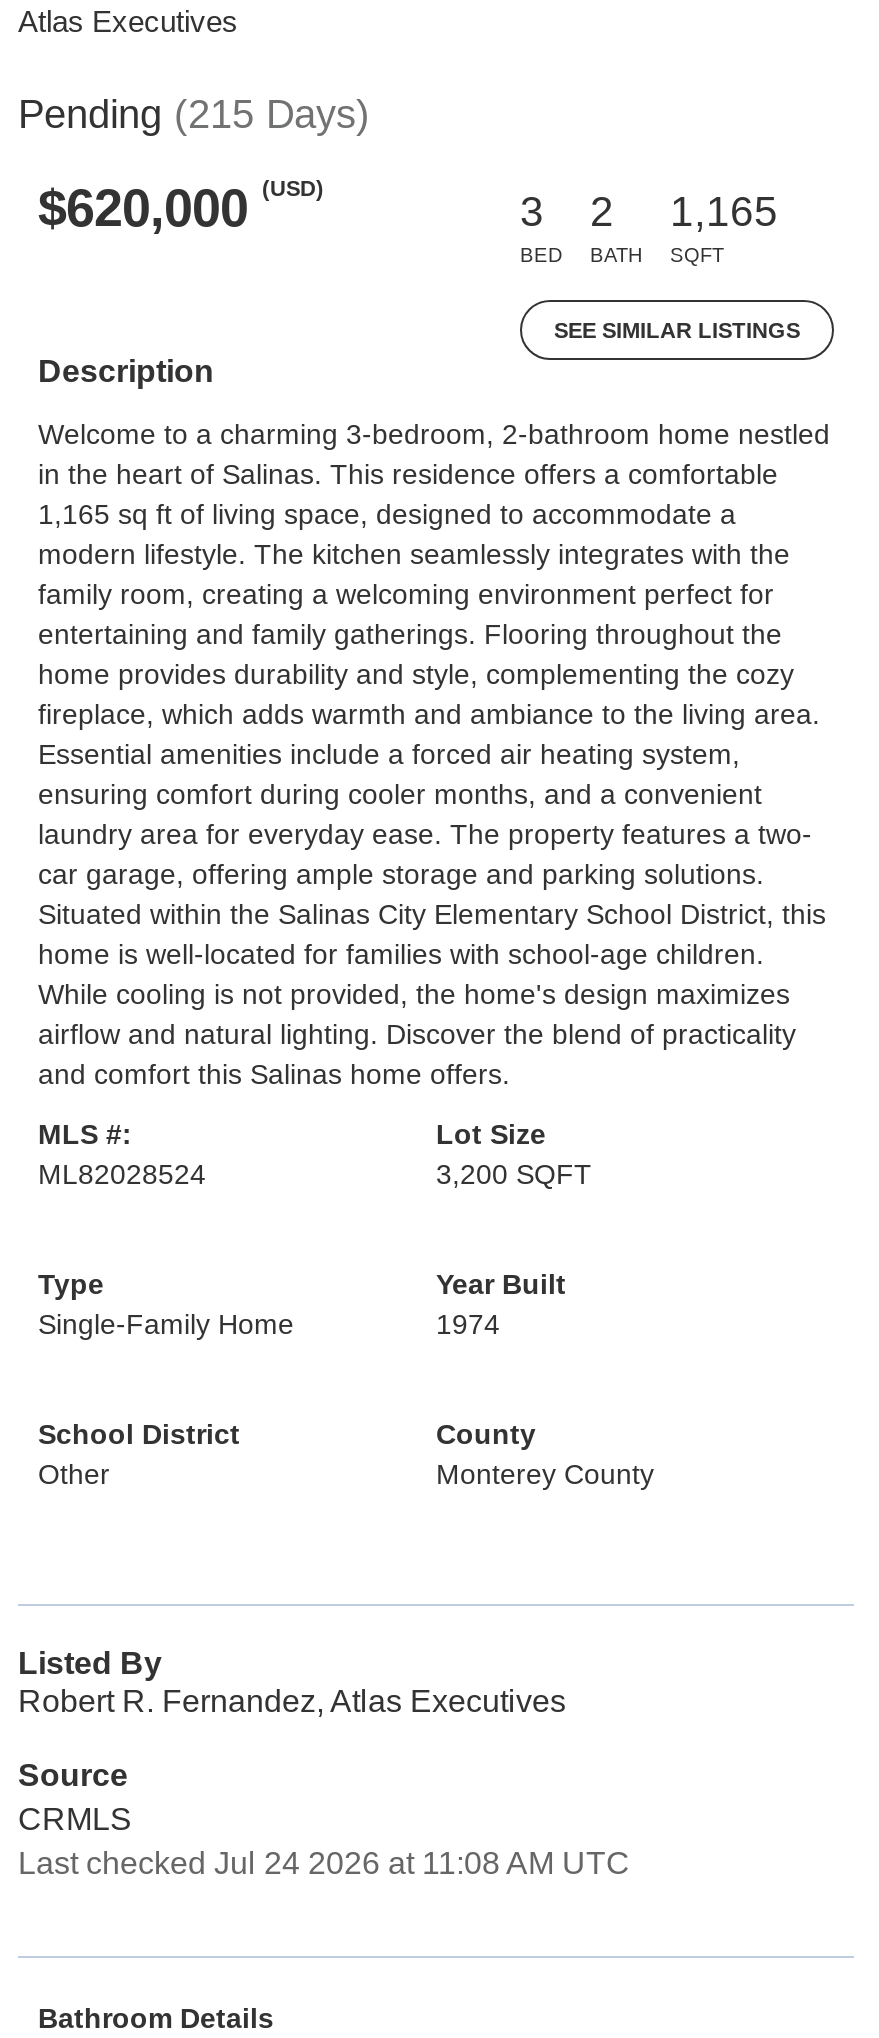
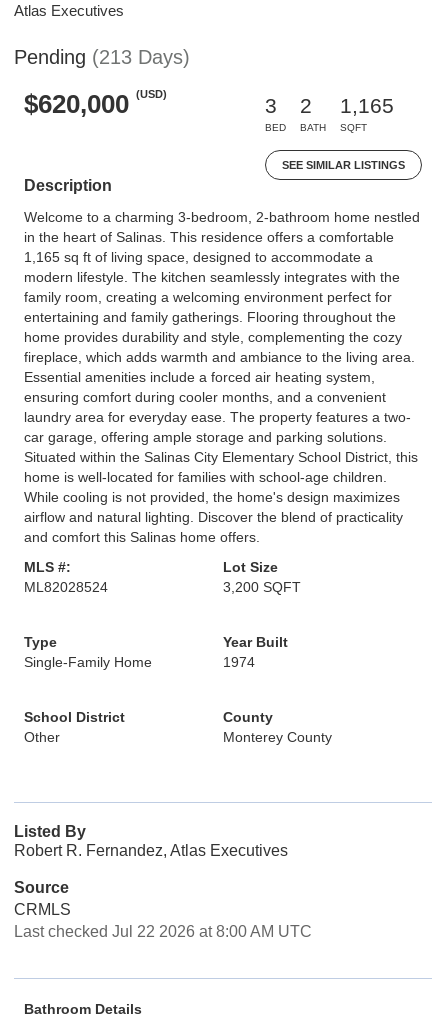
[18,92,370,136] Pending (215 Days) -> [14,46,190,68] Pending (213 Days)
[18,1846,630,1880] Last checked Jul 24 2026 at 11:08 AM UTC -> [14,923,312,940] Last checked Jul 22 2026 at 8:00 AM UTC

